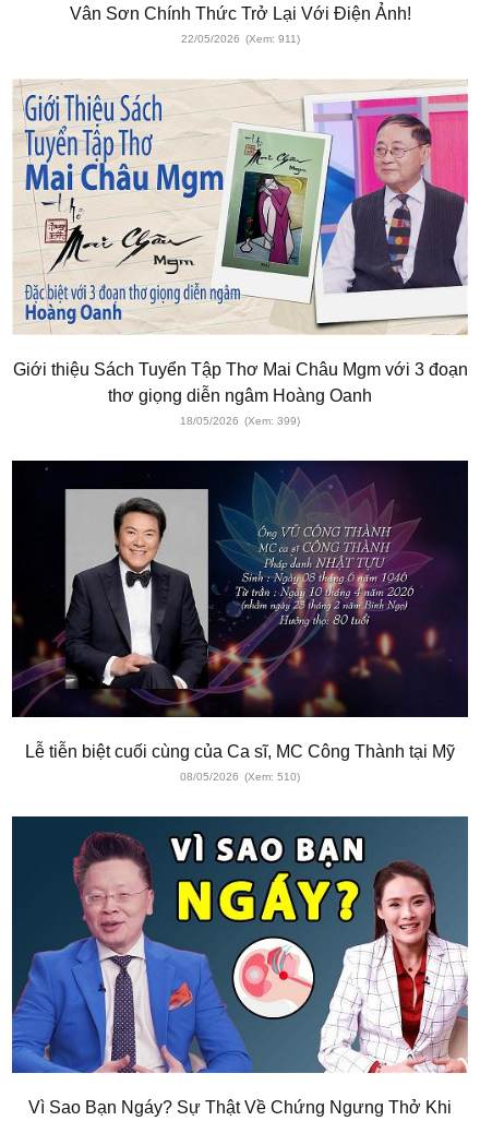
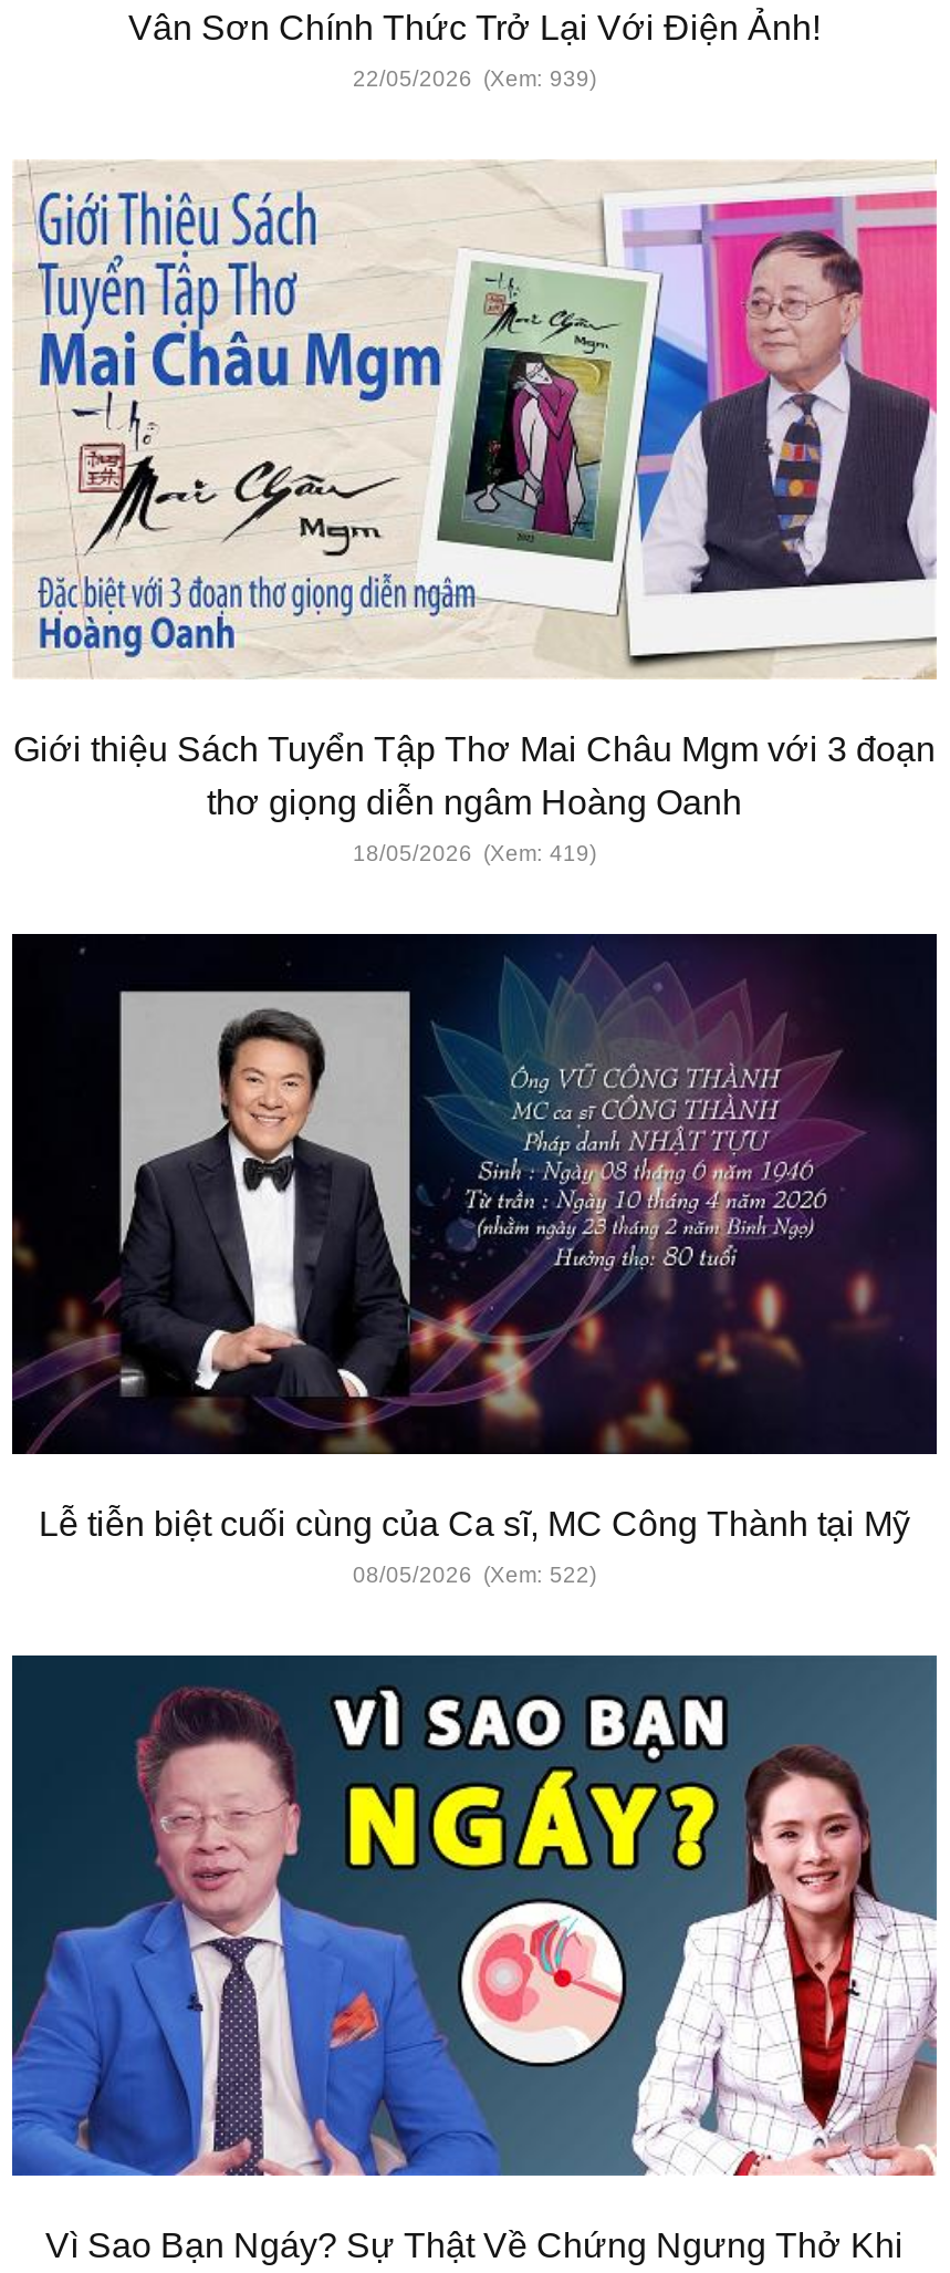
[181,33,299,45] 22/05/2026 (Xem: 911) -> [353,66,596,91] 22/05/2026 (Xem: 939)
[180,415,300,427] 18/05/2026 (Xem: 399) -> [353,841,596,865] 18/05/2026 (Xem: 419)
[180,770,300,782] 08/05/2026 (Xem: 510) -> [353,1562,596,1586] 08/05/2026 (Xem: 522)

